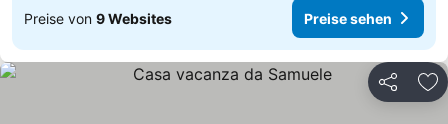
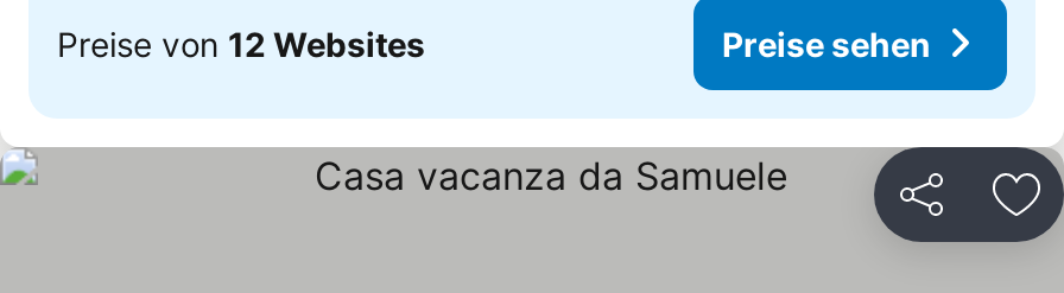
[24,9,172,26] Preise von 9 Websites -> [57,23,425,63] Preise von 12 Websites

